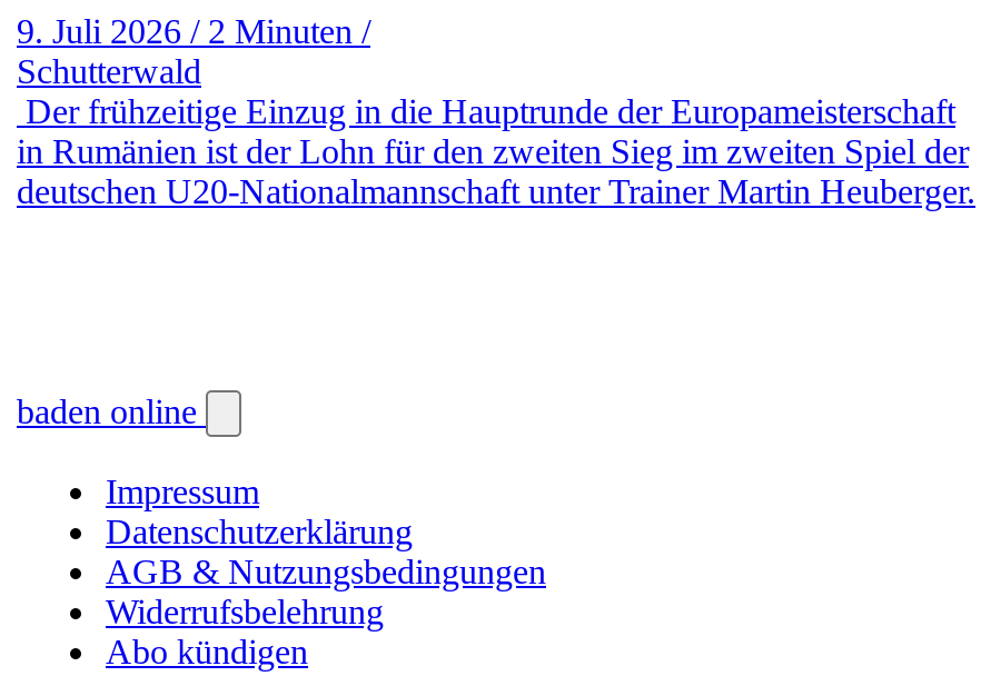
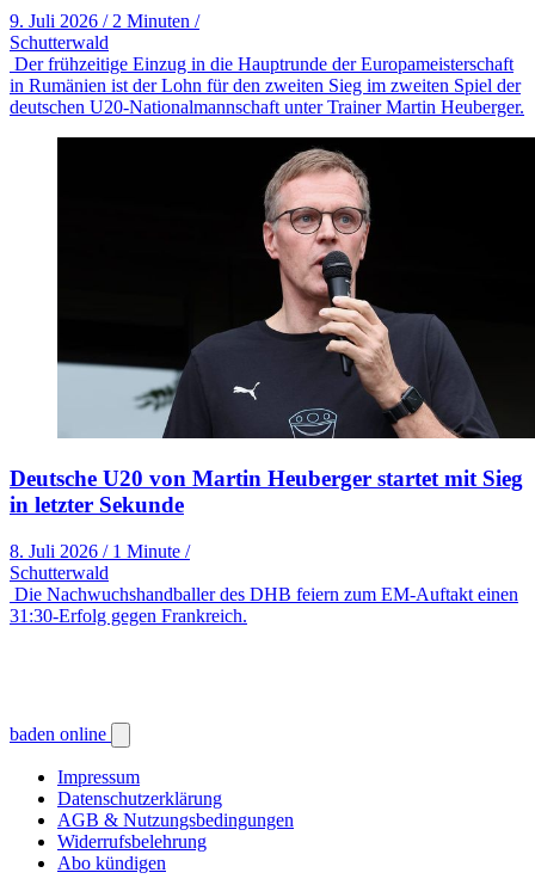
none -> [10,136,531,625] [image] | Deutsche U20 von Martin Heuberger startet mit Sieg | in letzter Sekunde | 8. Juli 2026 / 1 Minute / | Schutterwald | Die Nachwuchshandballer des DHB feiern zum EM-Auftakt einen | 31:30-Erfolg gegen Frankreich.

